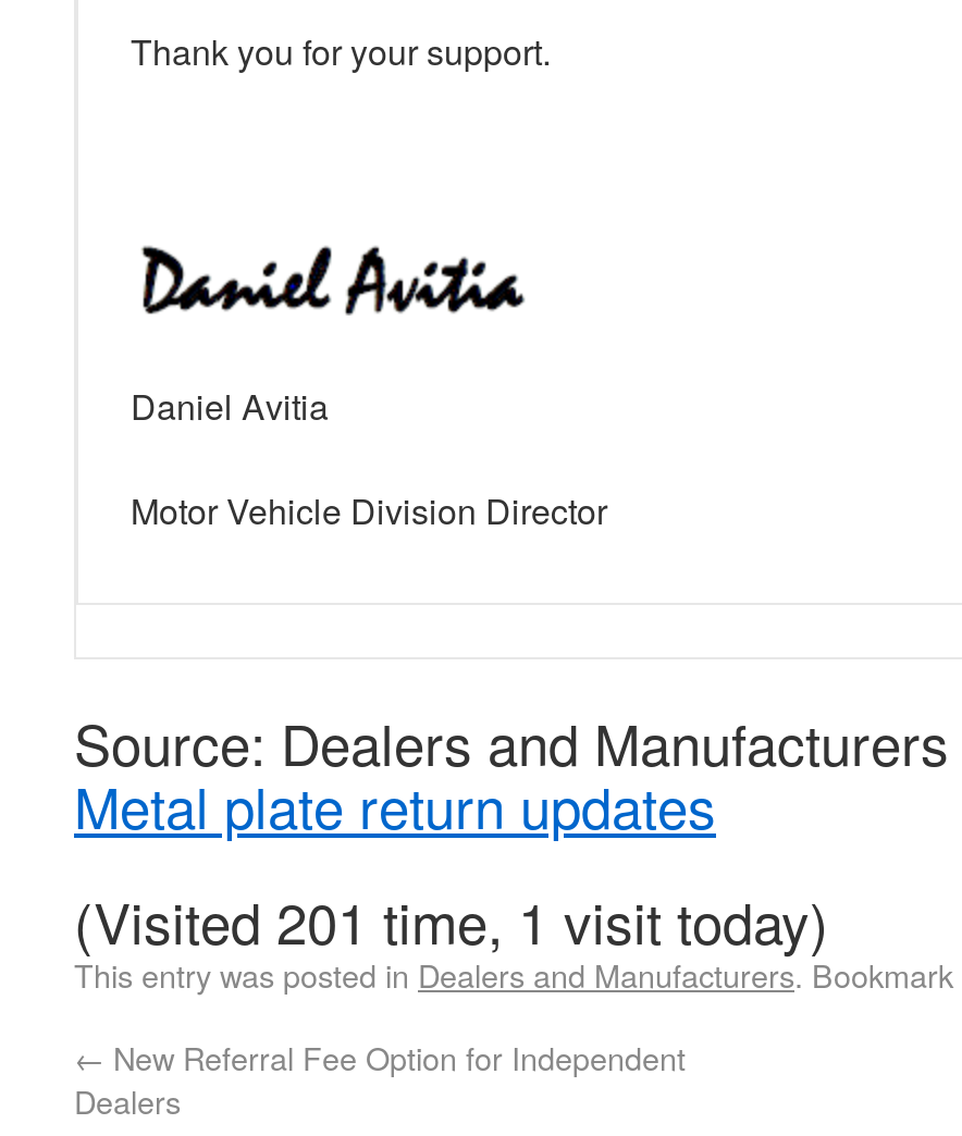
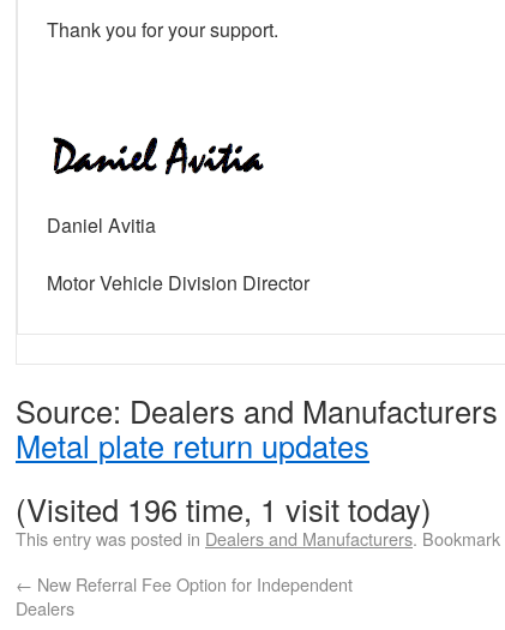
[74,881,829,960] (Visited 201 time, 1 visit today) -> [16,487,432,530] (Visited 196 time, 1 visit today)

